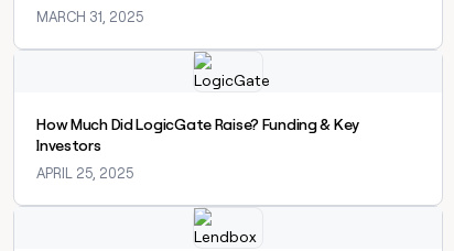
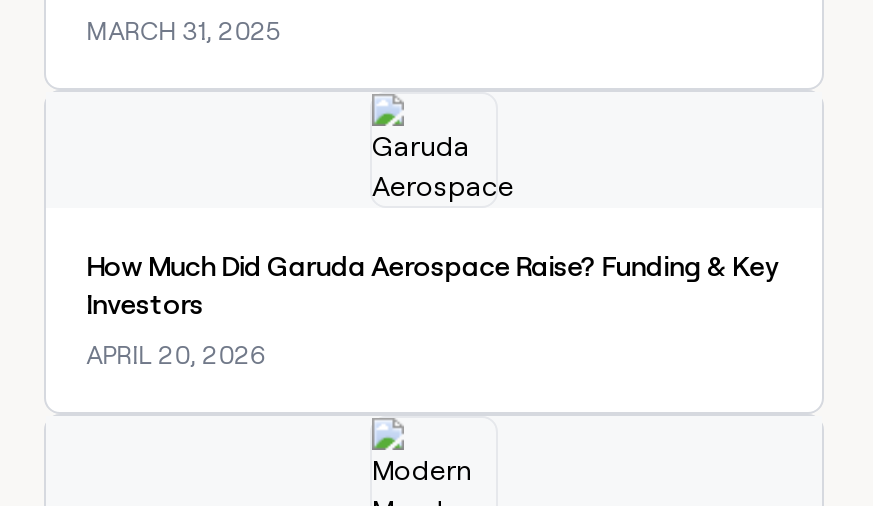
[36,115,359,133] How Much Did LogicGate Raise? Funding & Key -> [86,249,778,281] How Much Did Garuda Aerospace Raise? Funding & Key
[36,165,133,181] APRIL 25, 2025 -> [86,339,266,369] APRIL 20, 2026

